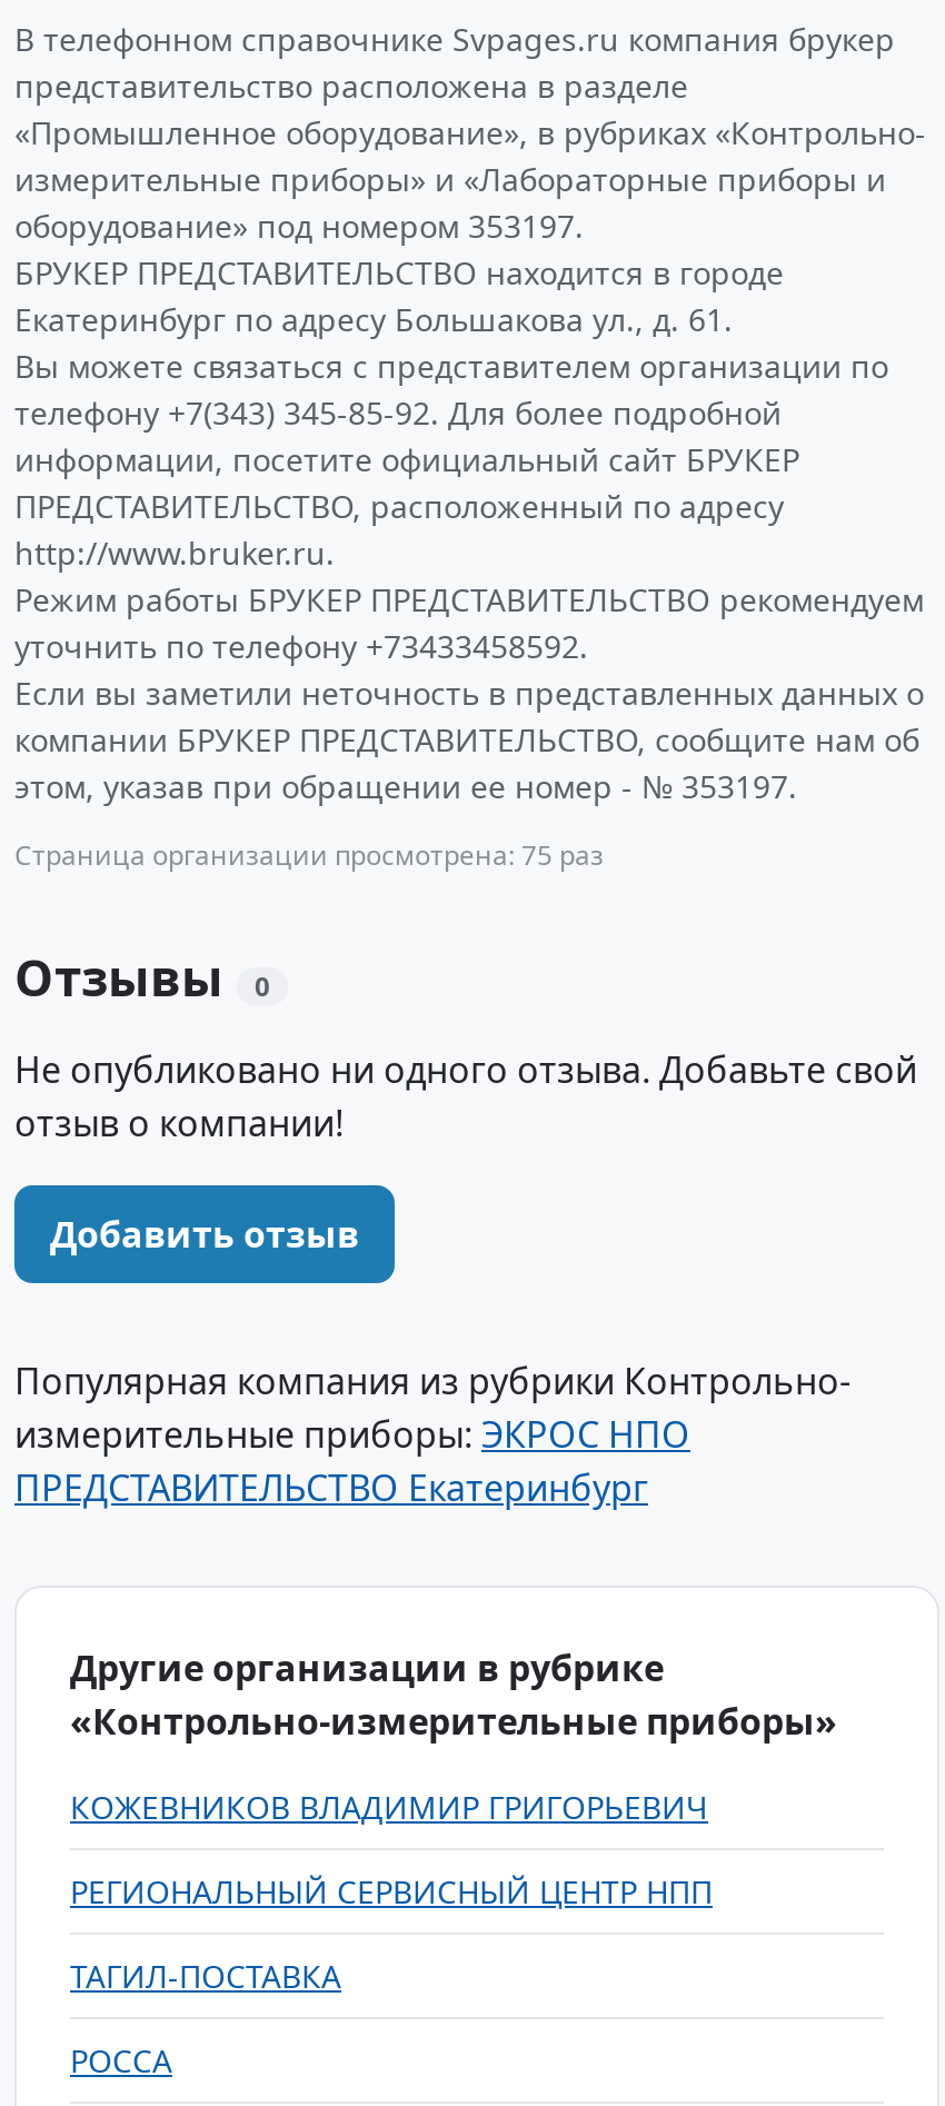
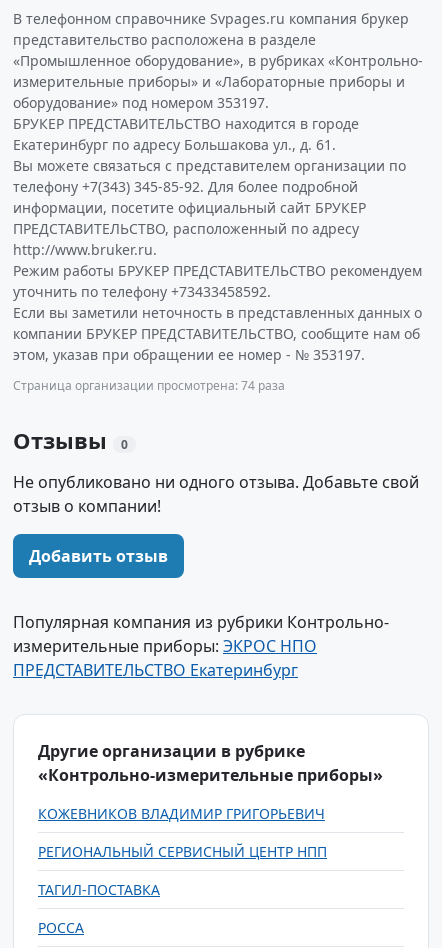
[14,836,604,874] Страница организации просмотрена: 75 раз -> [13,377,285,394] Страница организации просмотрена: 74 раза

